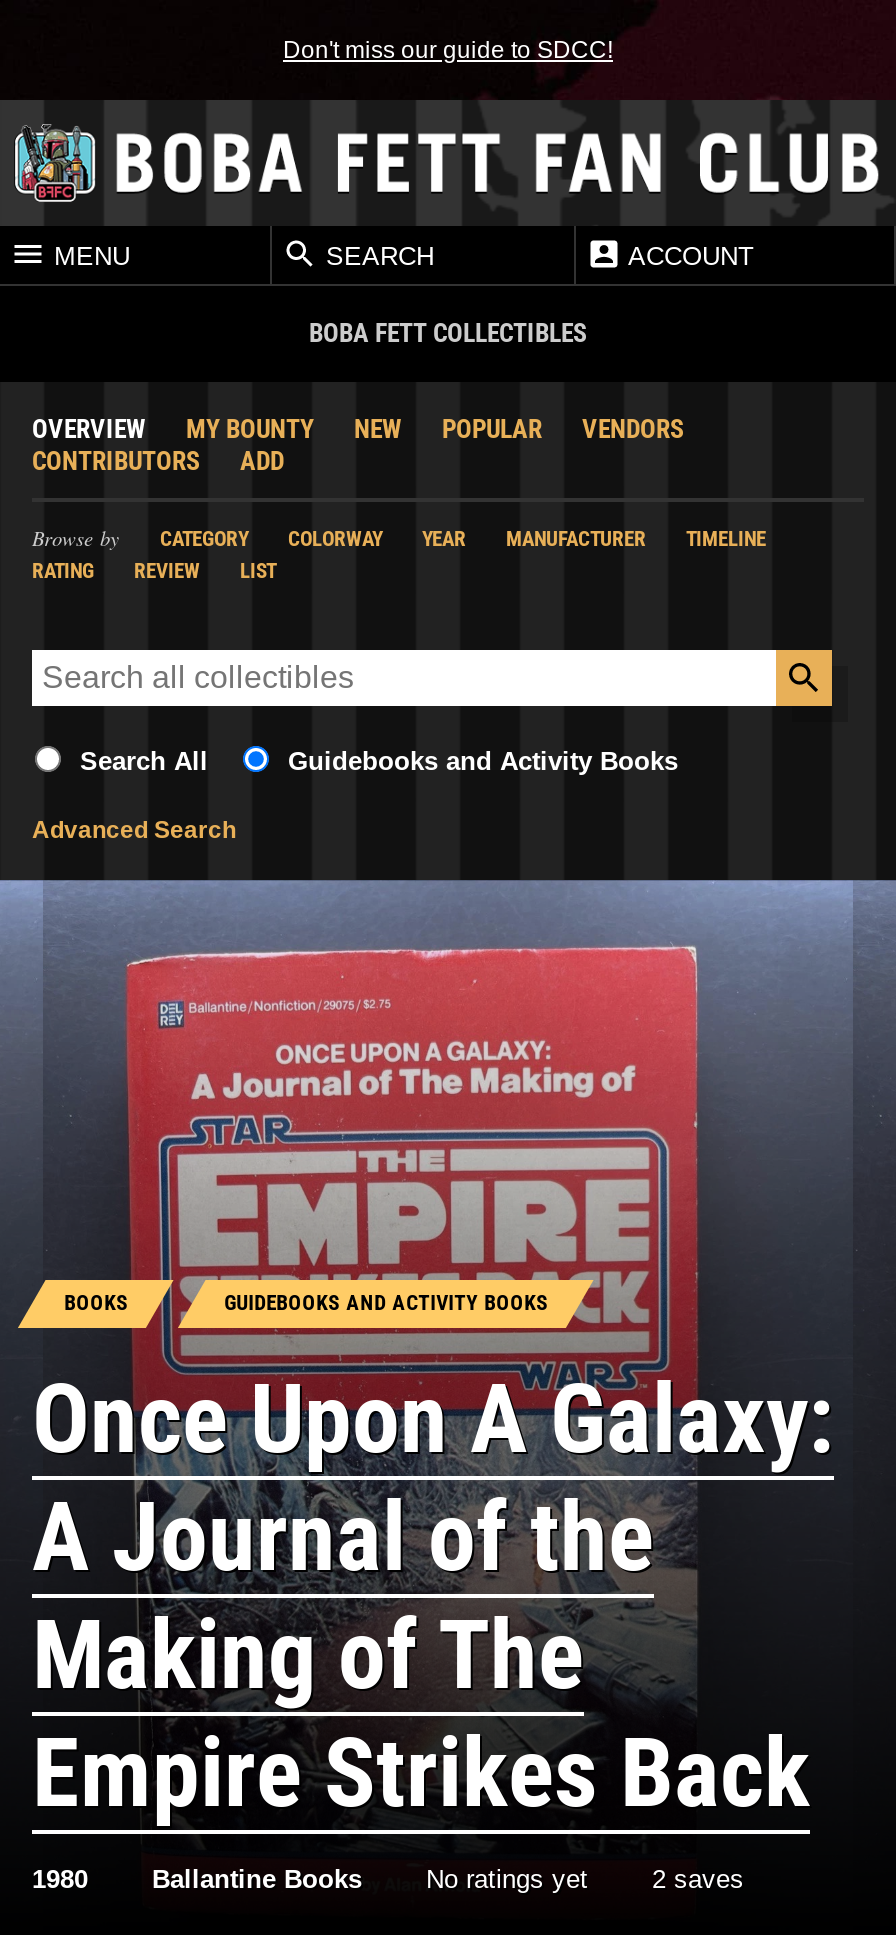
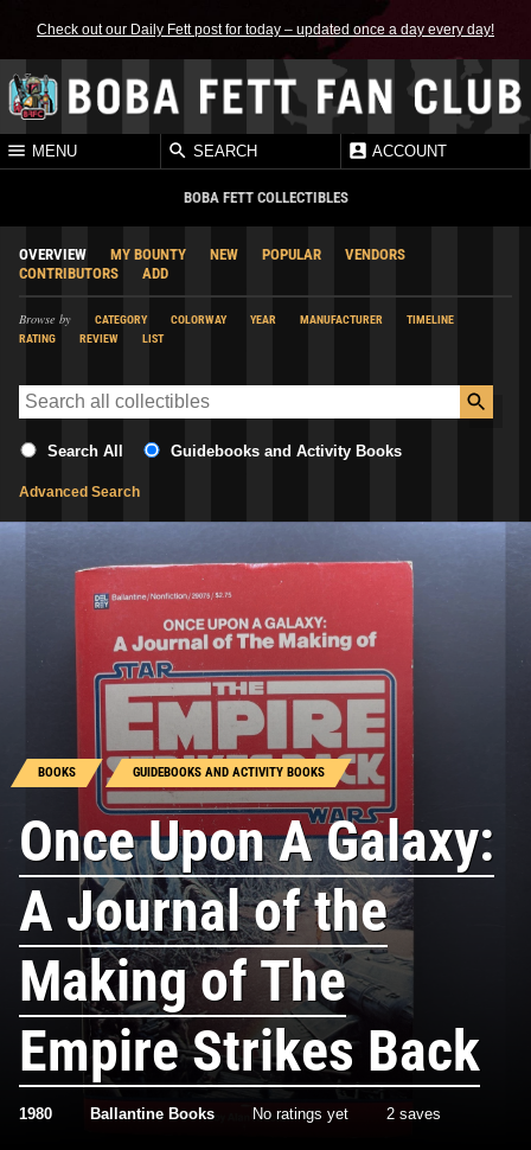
[283,36,613,64] Don't miss our guide to SDCC! -> [37,21,494,38] Check out our Daily Fett post for today – updated once a day every day!

